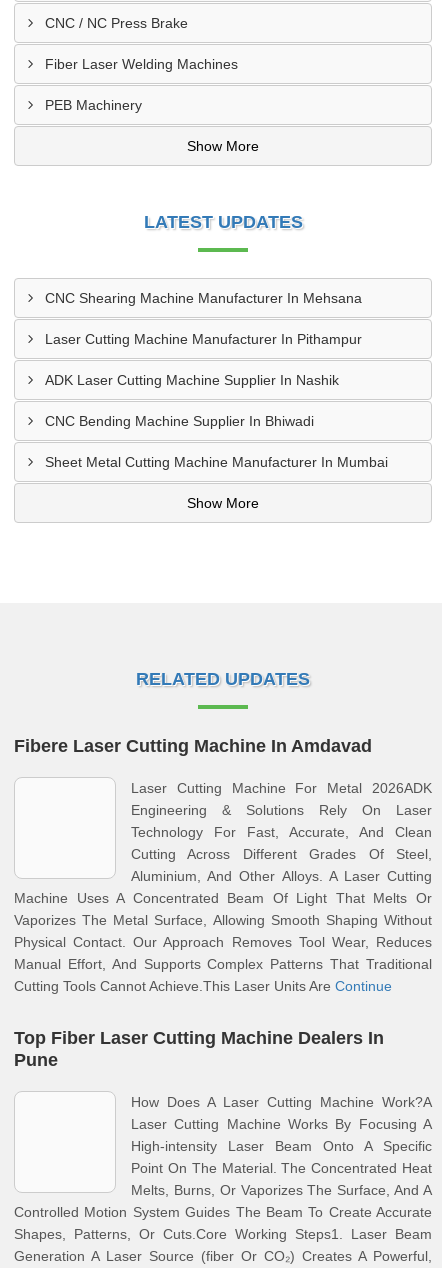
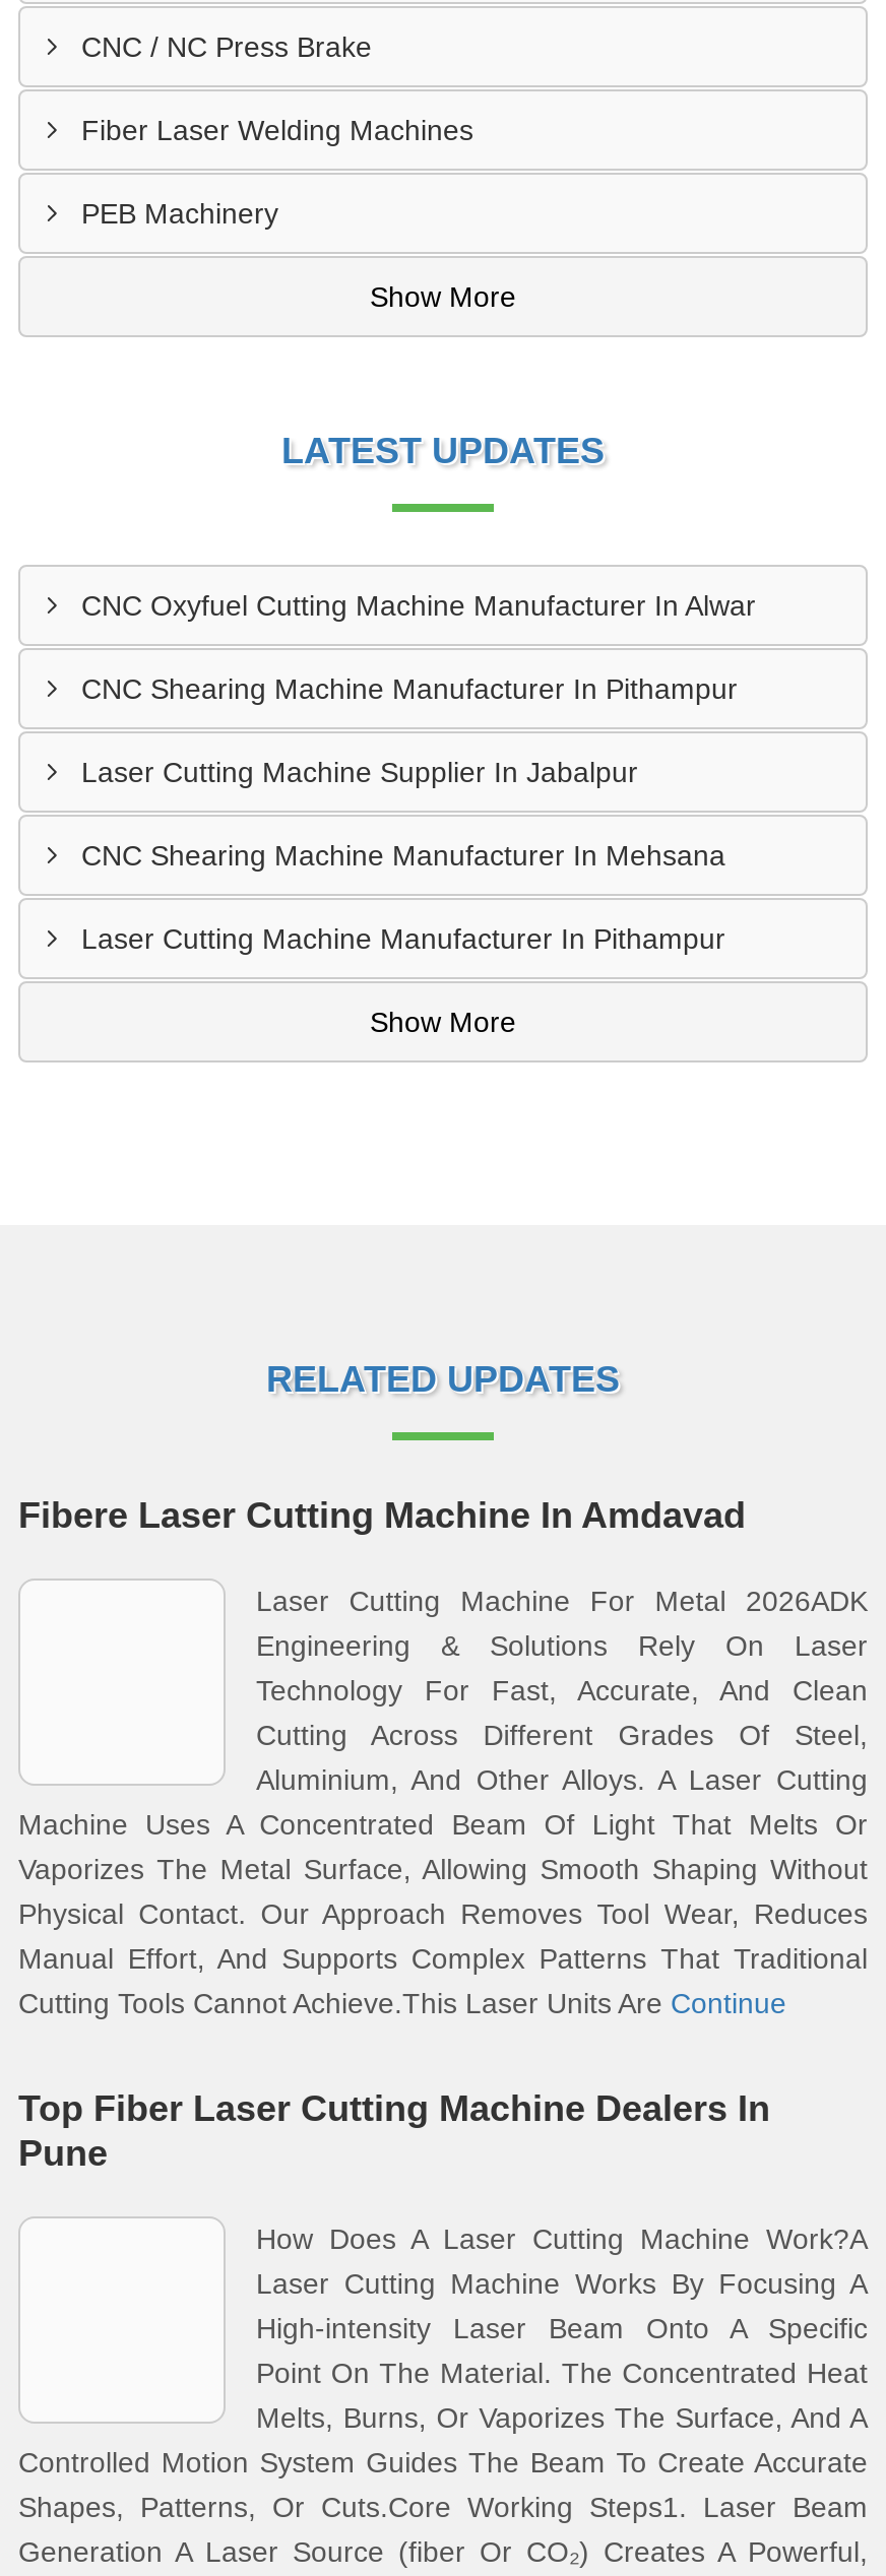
none -> [81,589,756,788] CNC Oxyfuel Cutting Machine Manufacturer In Alwar | CNC Shearing Machine Manufacturer In Pithampur | Laser Cutting Machine Supplier In Jabalpur
moved [45,290,362,347] -> [81,839,725,955]: CNC Shearing Machine Manufacturer In Mehsana | Laser Cutting Machine Manufacturer In Pithampur
[45,372,388,470] ADK Laser Cutting Machine Supplier In Nashik | CNC Bending Machine Supplier In Bhiwadi | Sheet Metal Cutting Machine Manufacturer In Mumbai -> none

